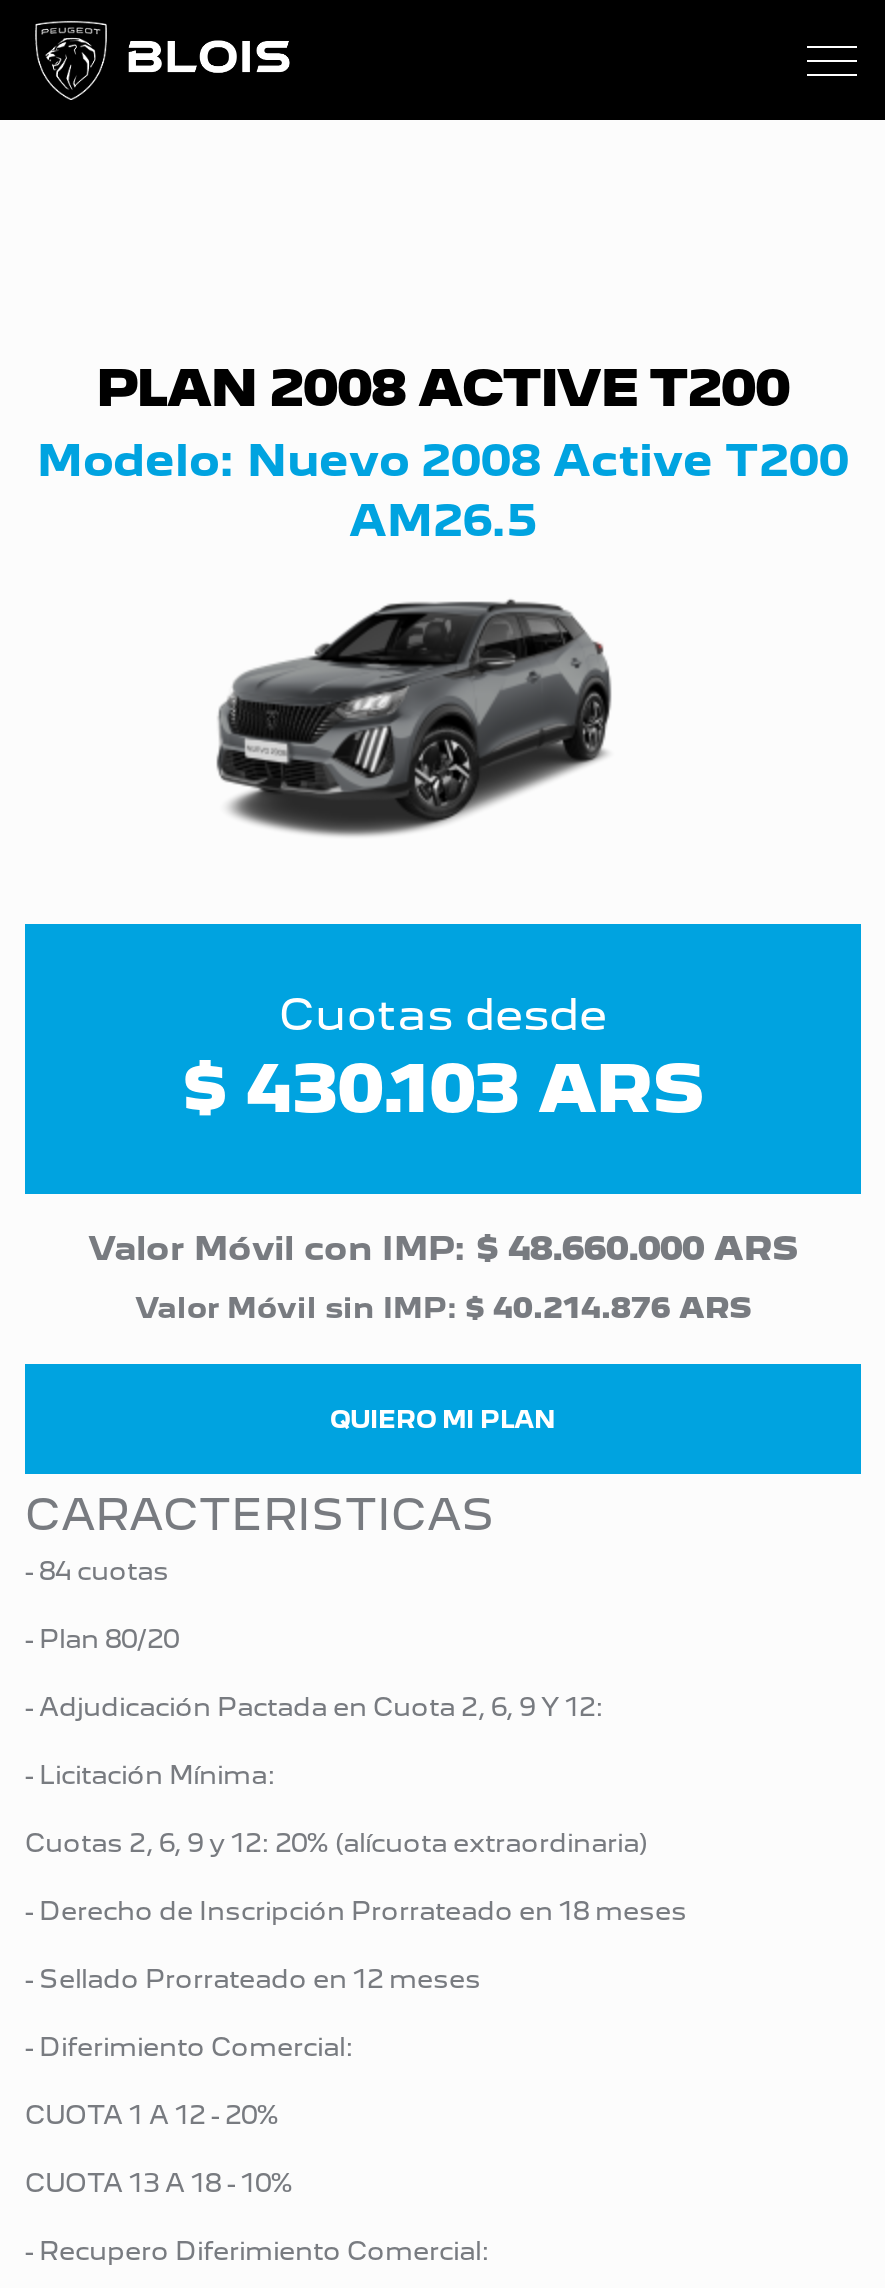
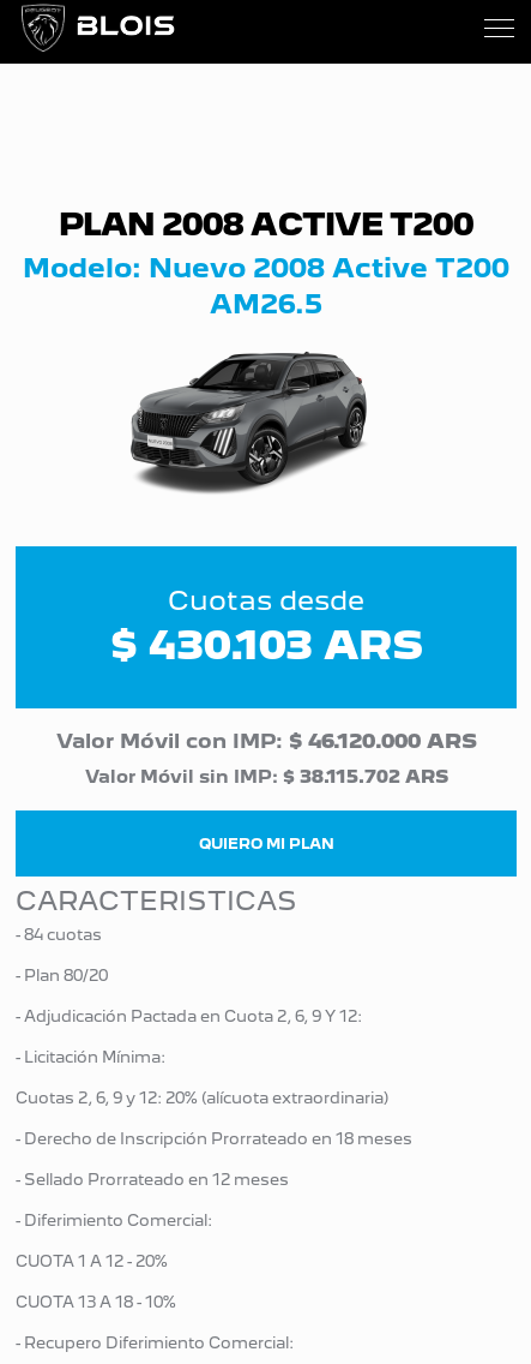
[88,1228,798,1268] Valor Móvil con IMP: $ 48.660.000 ARS -> [56,729,476,753] Valor Móvil con IMP: $ 46.120.000 ARS
[135,1290,751,1326] Valor Móvil sin IMP: $ 40.214.876 ARS -> [85,766,448,788] Valor Móvil sin IMP: $ 38.115.702 ARS

